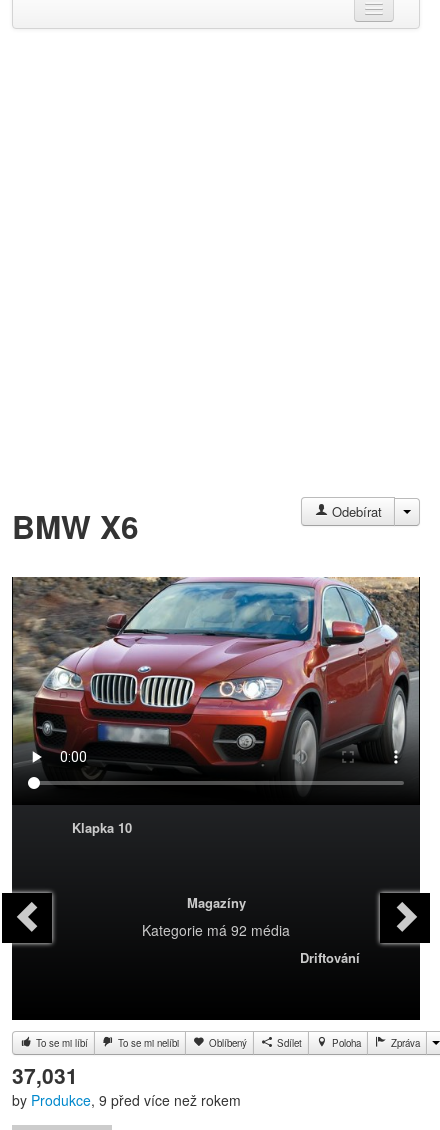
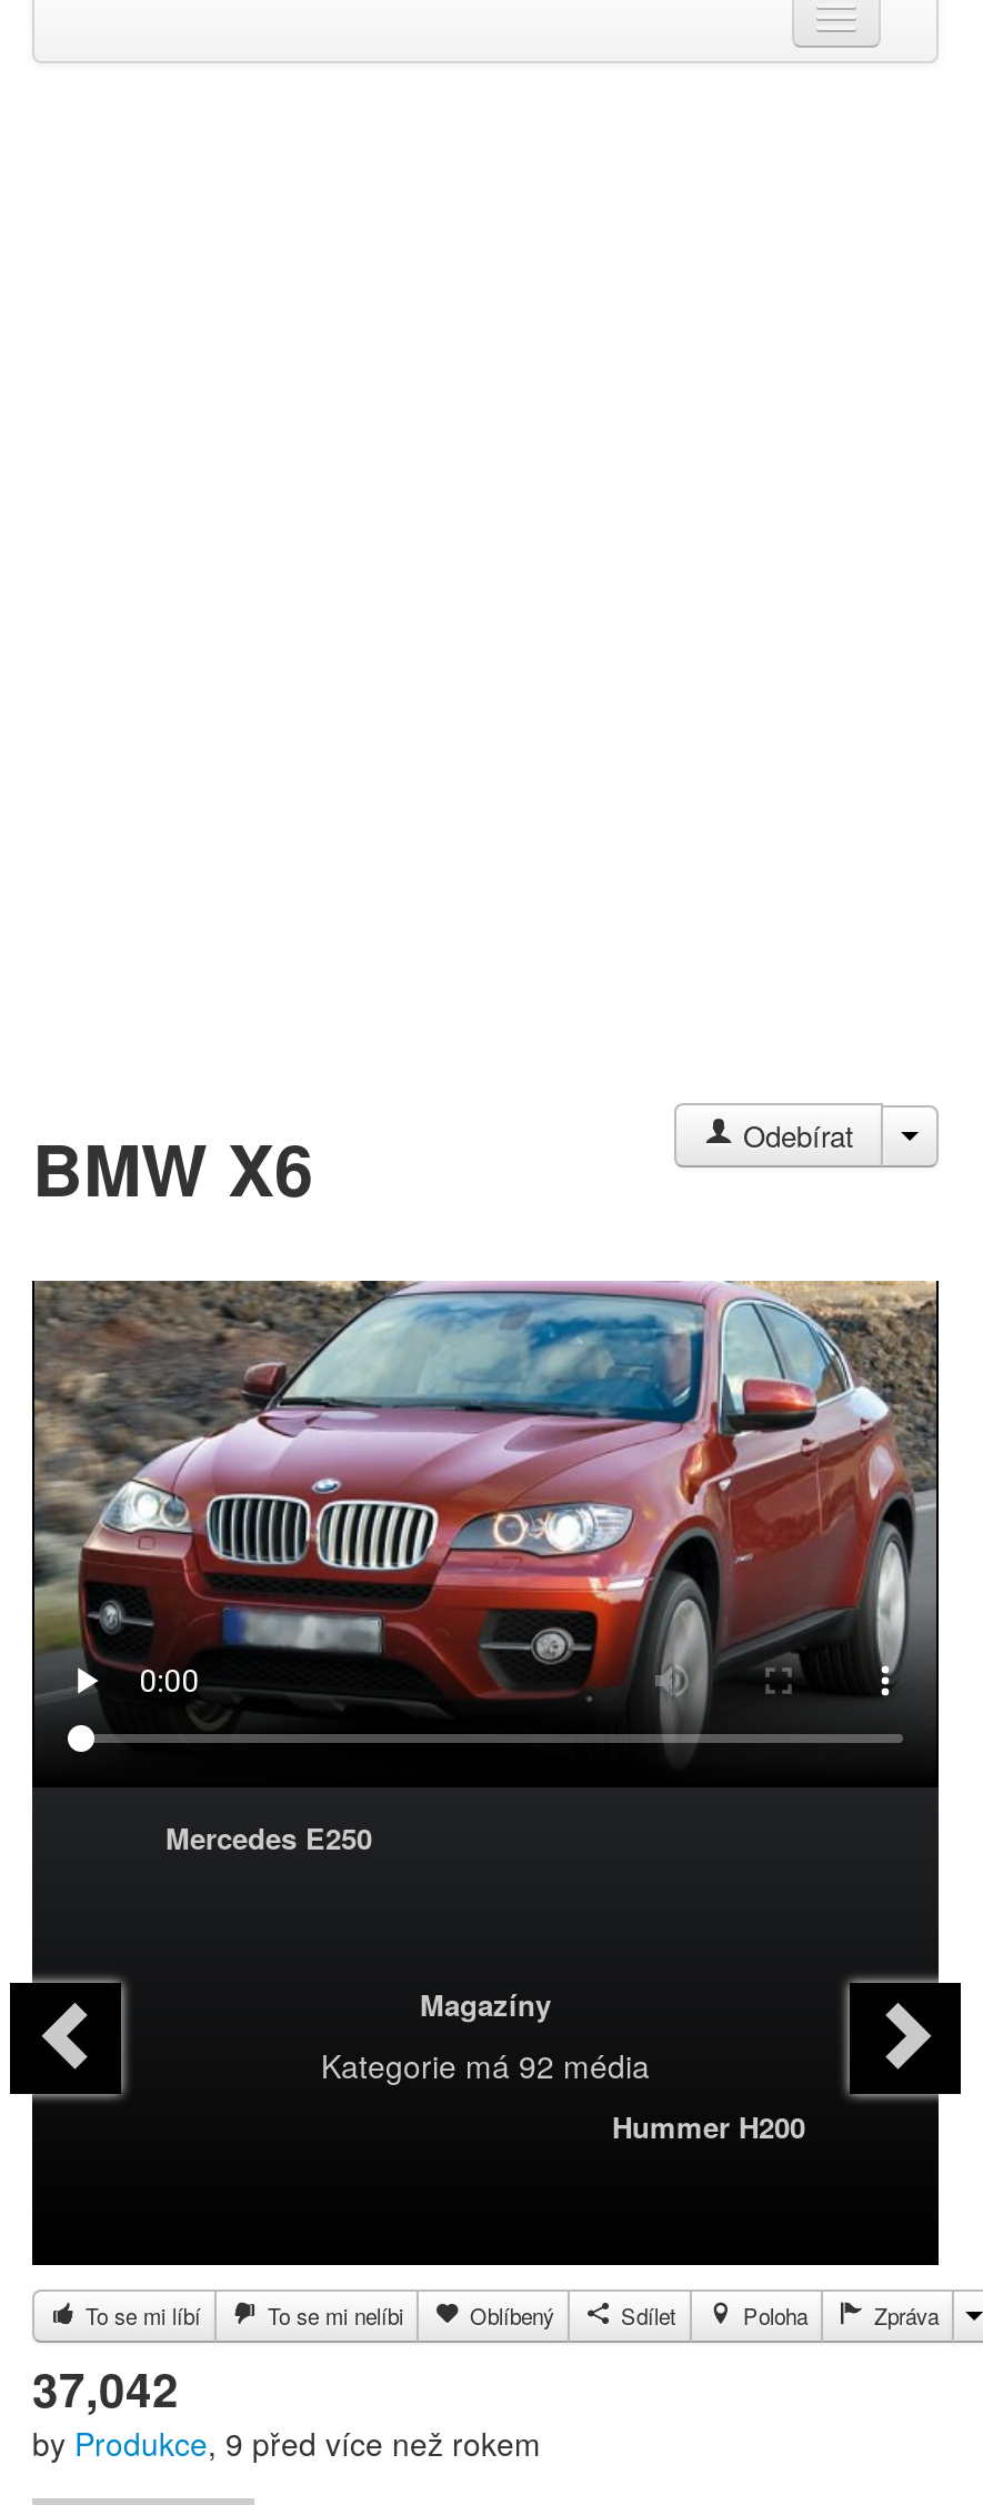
[72,818,132,837] Klapka 10 -> [165,1817,372,1860] Mercedes E250
[300,948,360,967] Driftování -> [612,2106,805,2148] Hummer H200
[12,1060,78,1090] 37,031 -> [32,2353,179,2420] 37,042

